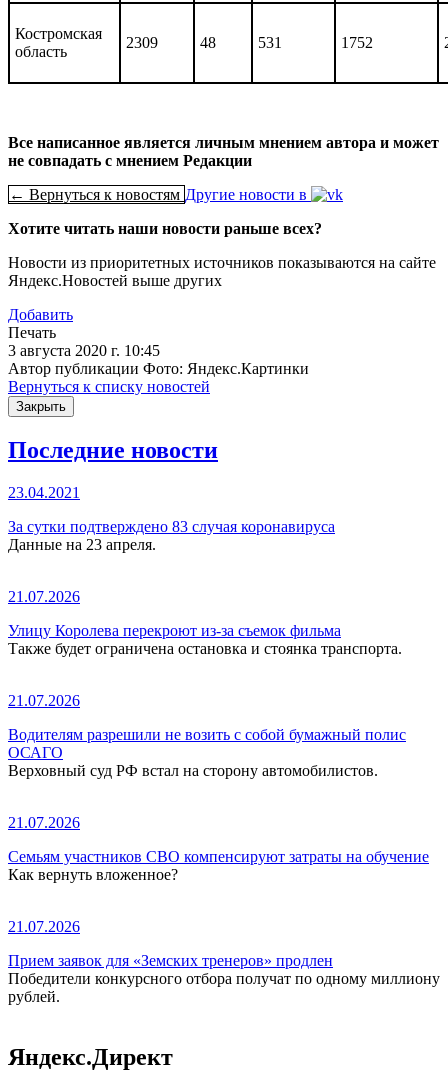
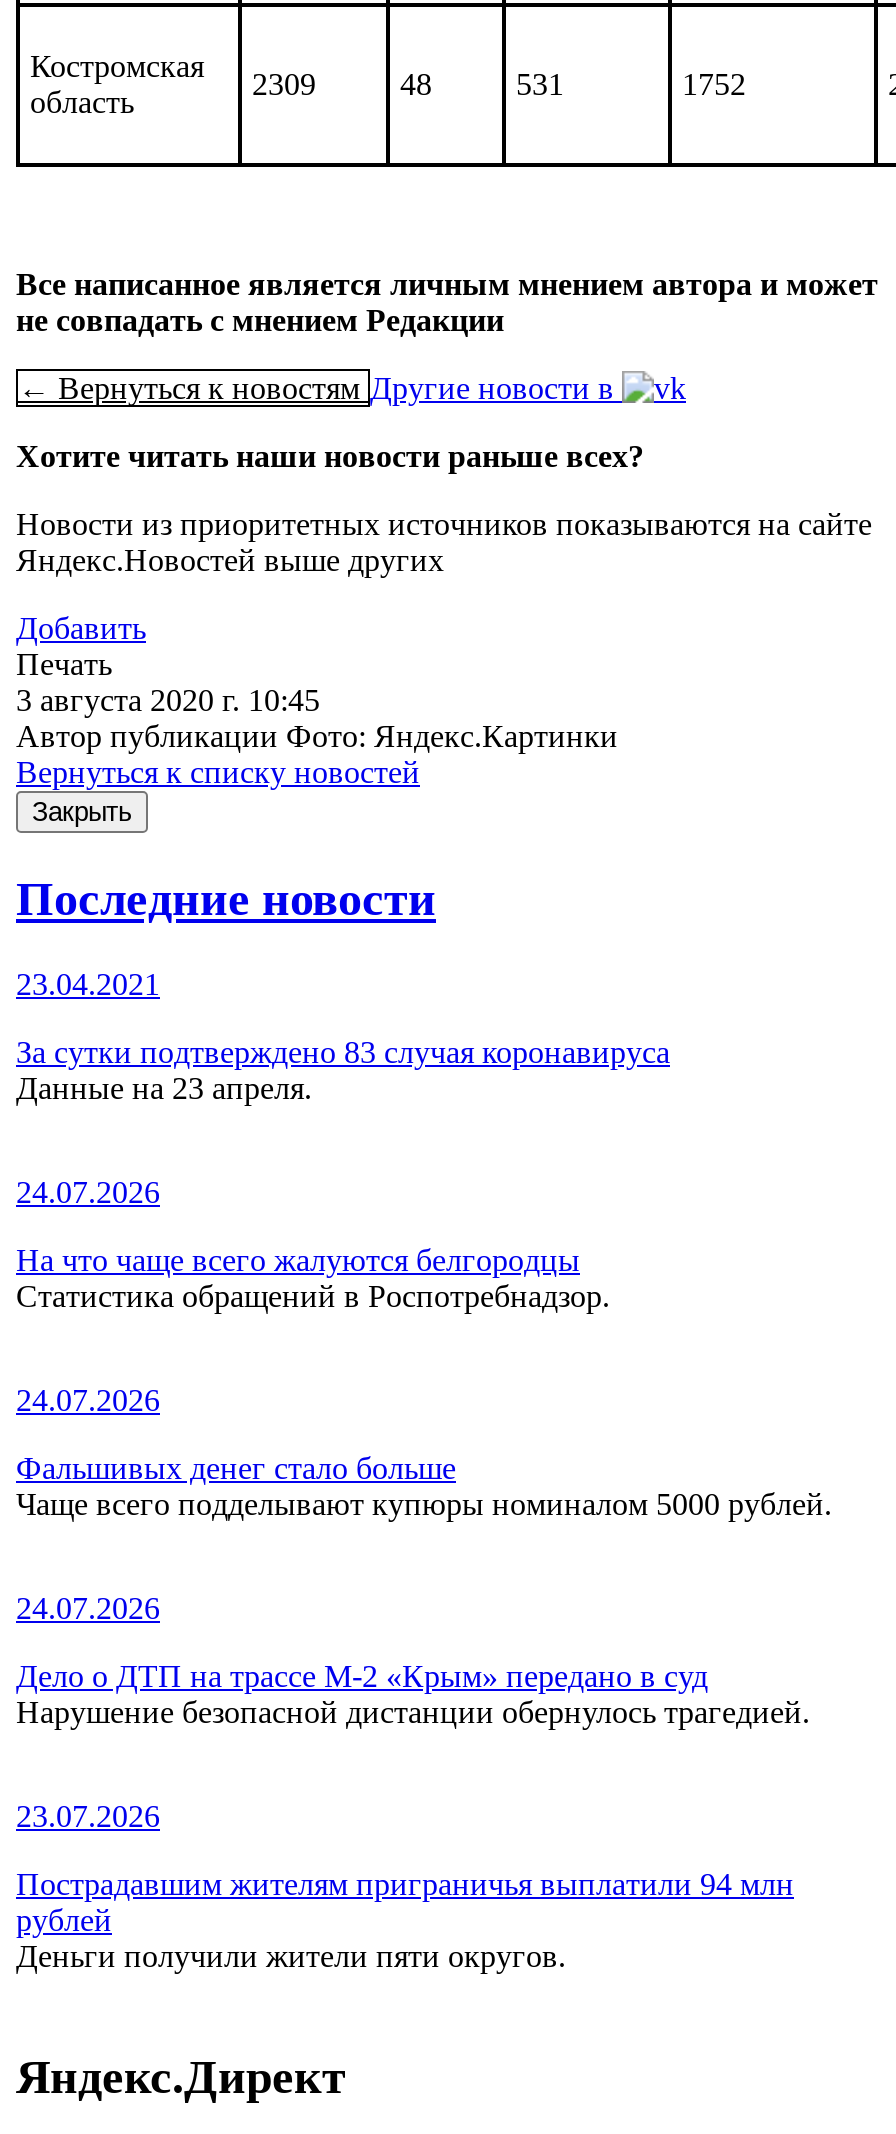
[8,588,80,605] 21.07.2026 -> [16,1174,160,1208] 24.07.2026
[8,622,402,657] Улицу Королева перекроют из-за съемок фильма | Также будет ограничена остановка и стоянка транспорта. -> [16,1242,610,1312] На что чаще всего жалуются белгородцы | Статистика обращений в Роспотребнадзор.
[8,692,80,709] 21.07.2026 -> [16,1382,160,1416] 24.07.2026
[8,726,406,779] Водителям разрешили не возить с собой бумажный полис | ОСАГО | Верховный суд РФ встал на сторону автомобилистов. -> [16,1450,832,1520] Фальшивых денег стало больше | Чаще всего подделывают купюры номиналом 5000 рублей.
[8,814,80,831] 21.07.2026 -> [16,1590,160,1624] 24.07.2026
[8,848,429,883] Семьям участников СВО компенсируют затраты на обучение | Как вернуть вложенное? -> [16,1658,810,1728] Дело о ДТП на трассе М-2 «Крым» передано в суд | Нарушение безопасной дистанции обернулось трагедией.
[8,918,80,935] 21.07.2026 -> [16,1798,160,1832] 23.07.2026
[8,952,440,1005] Прием заявок для «Земских тренеров» продлен | Победители конкурсного отбора получат по одному миллиону | рублей. -> [16,1866,794,1972] Пострадавшим жителям приграничья выплатили 94 млн | рублей | Деньги получили жители пяти округов.

